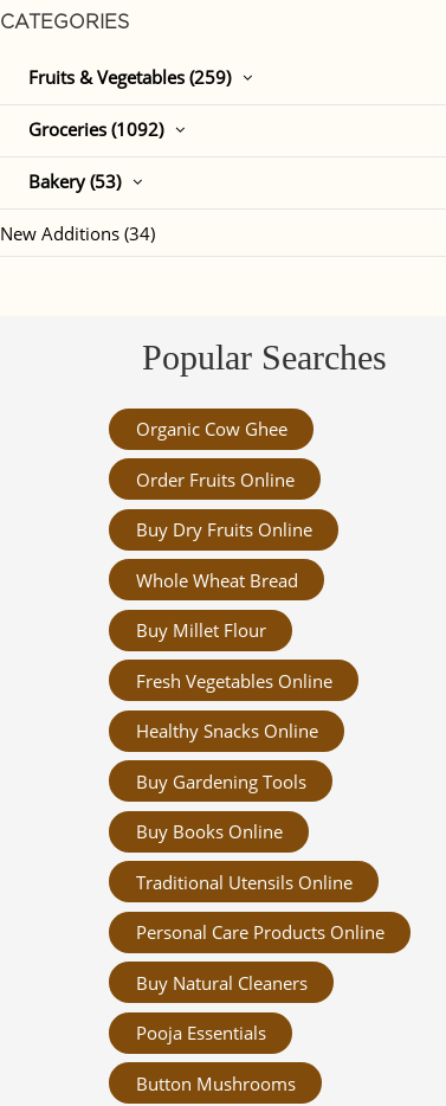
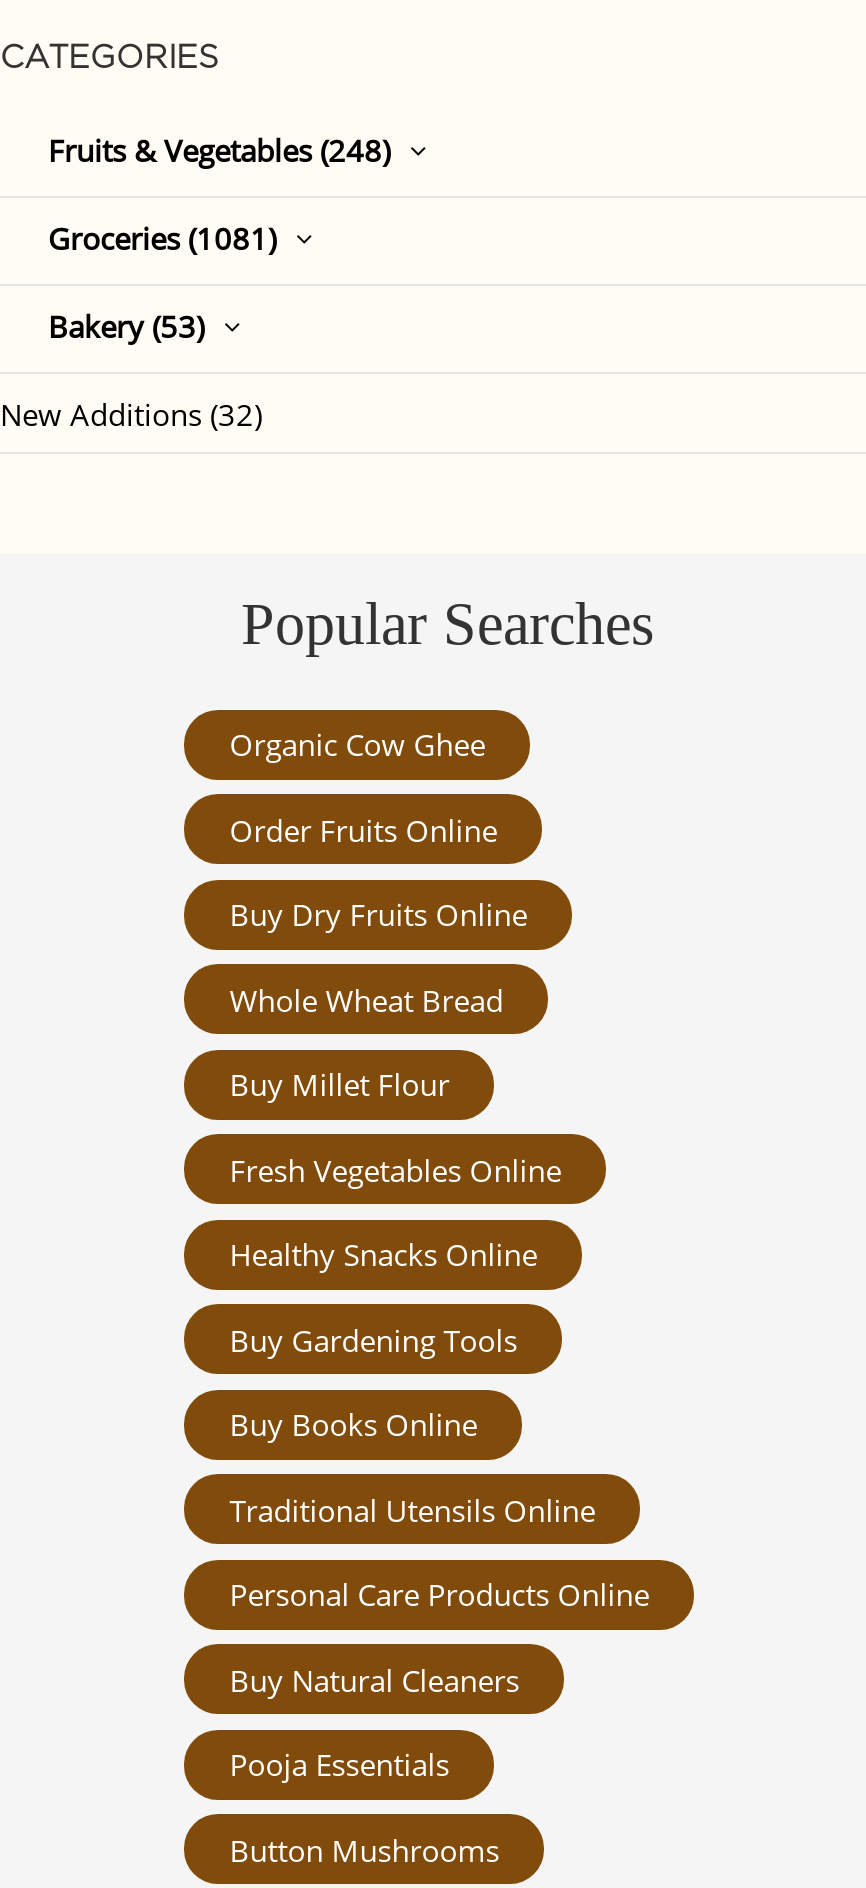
[28,65,231,89] Fruits & Vegetables (259) -> [48,130,390,170] Fruits & Vegetables (248)
[28,117,163,141] Groceries (1092) -> [48,218,276,258] Groceries (1081)
[0,221,155,245] New Additions (34) -> [0,394,262,434] New Additions (32)

